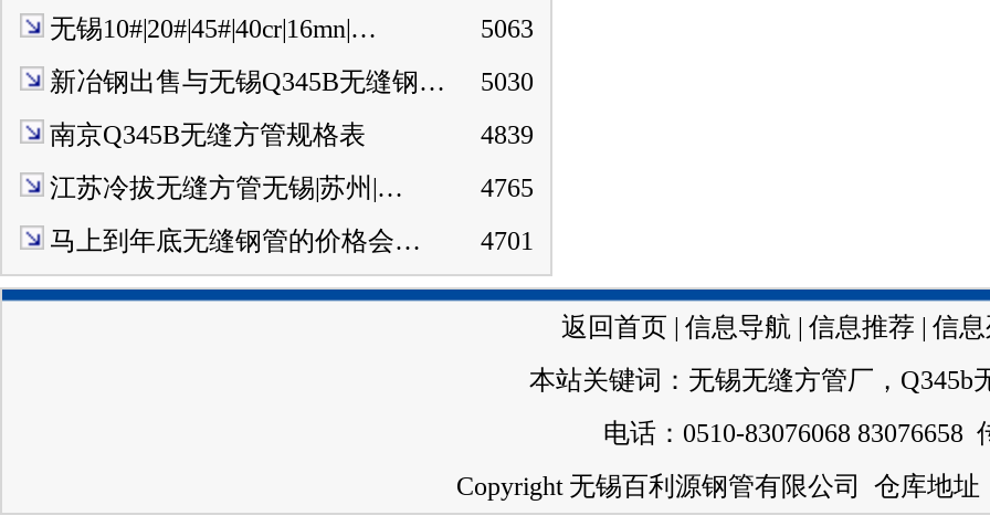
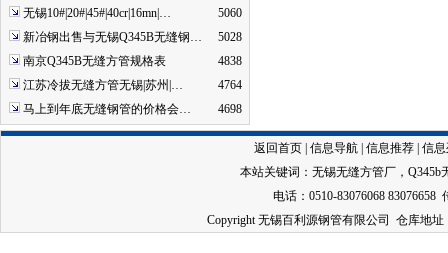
[481,13,534,44] 5063 -> [217,6,241,20] 5060
[50,66,534,97] 新冶钢出售与无锡Q345B无缝钢… 5030 -> [22,30,241,44] 新冶钢出售与无锡Q345B无缝钢… 5028
[481,119,534,150] 4839 -> [217,54,241,68] 4838
[481,172,534,203] 4765 -> [217,78,241,92] 4764
[50,225,534,256] 马上到年底无缝钢管的价格会… 4701 -> [22,102,241,116] 马上到年底无缝钢管的价格会… 4698

